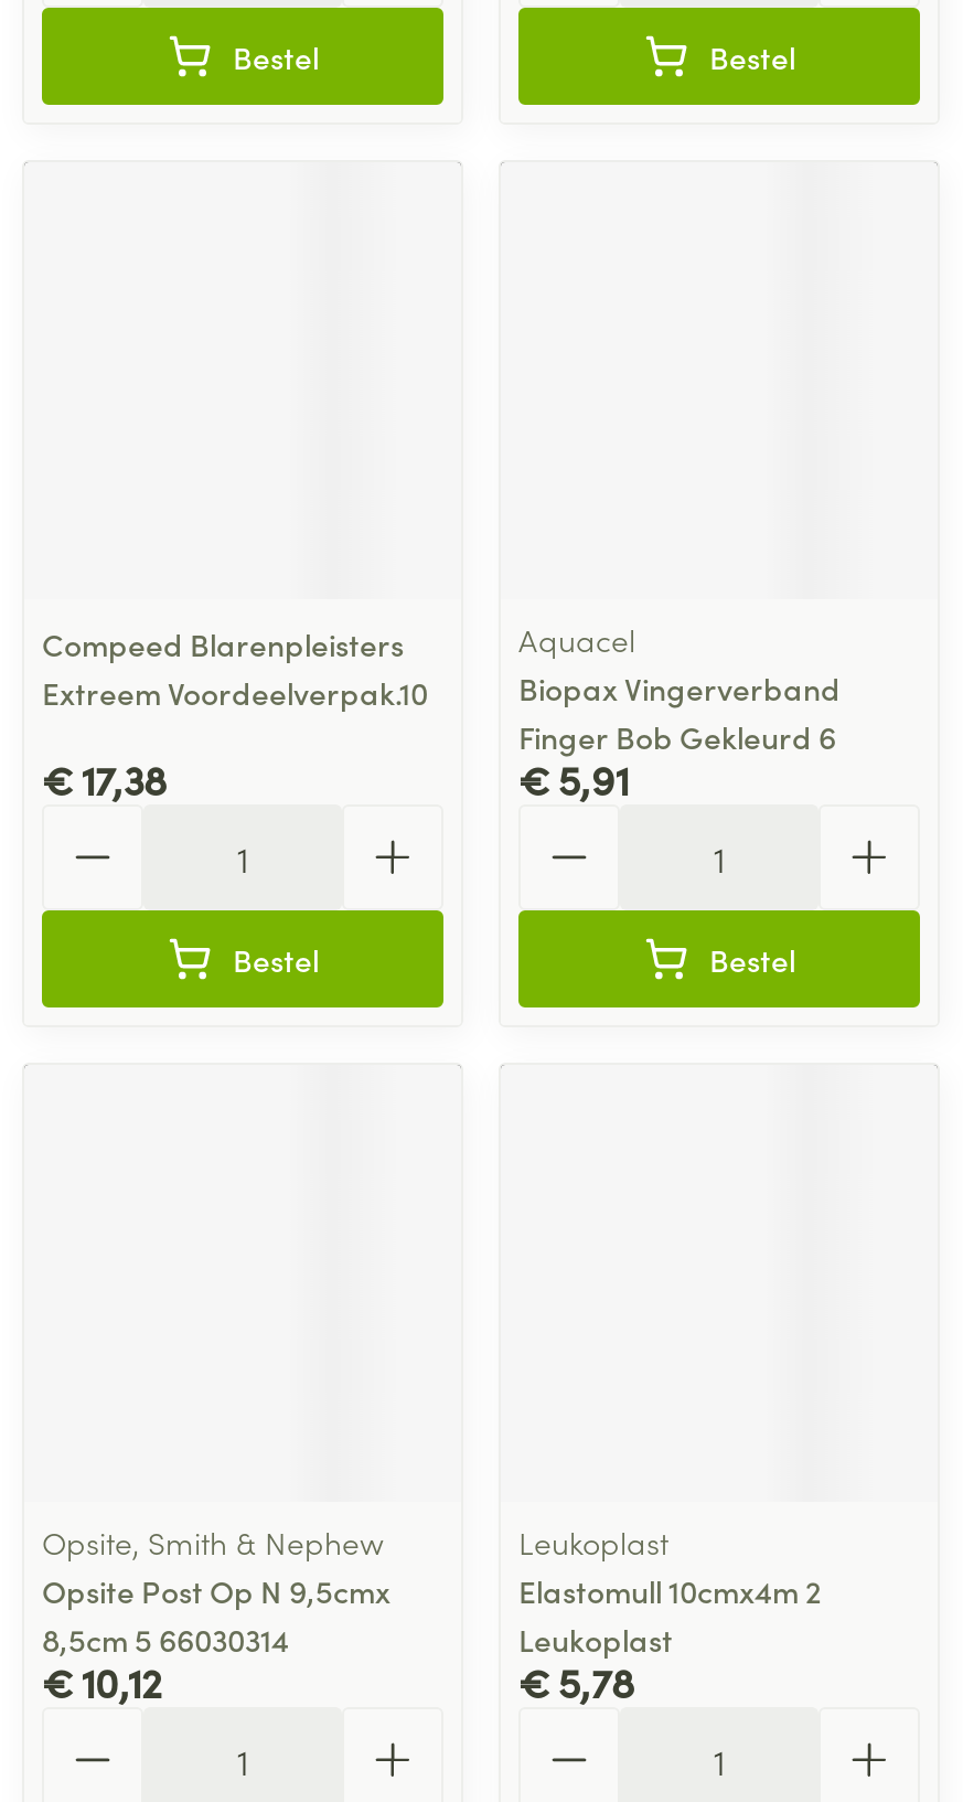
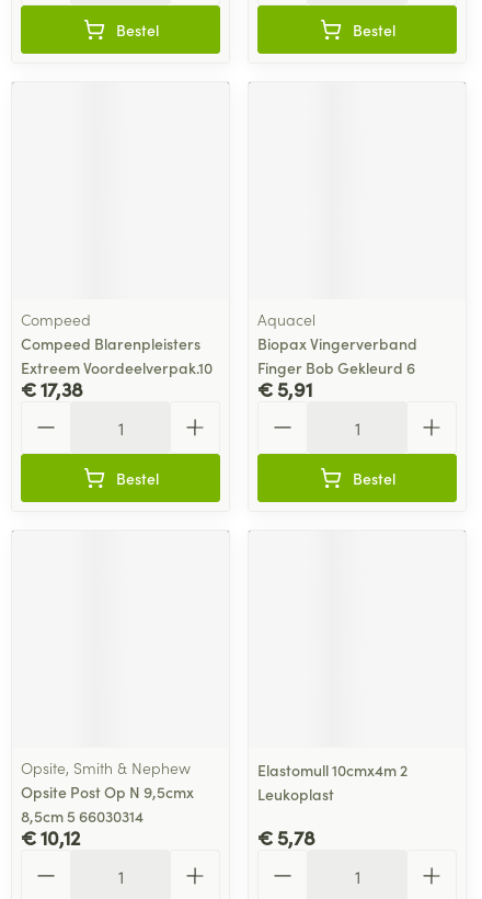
moved [42,621,428,714] -> [21,332,213,378]: Compeed Blarenpleisters | Extreem Voordeelverpak.10
none -> [21,308,91,330] Compeed
[518,1520,668,1564] Leukoplast -> none
moved [518,1568,821,1661] -> [257,759,408,805]: Elastomull 10cmx4m 2 | Leukoplast

